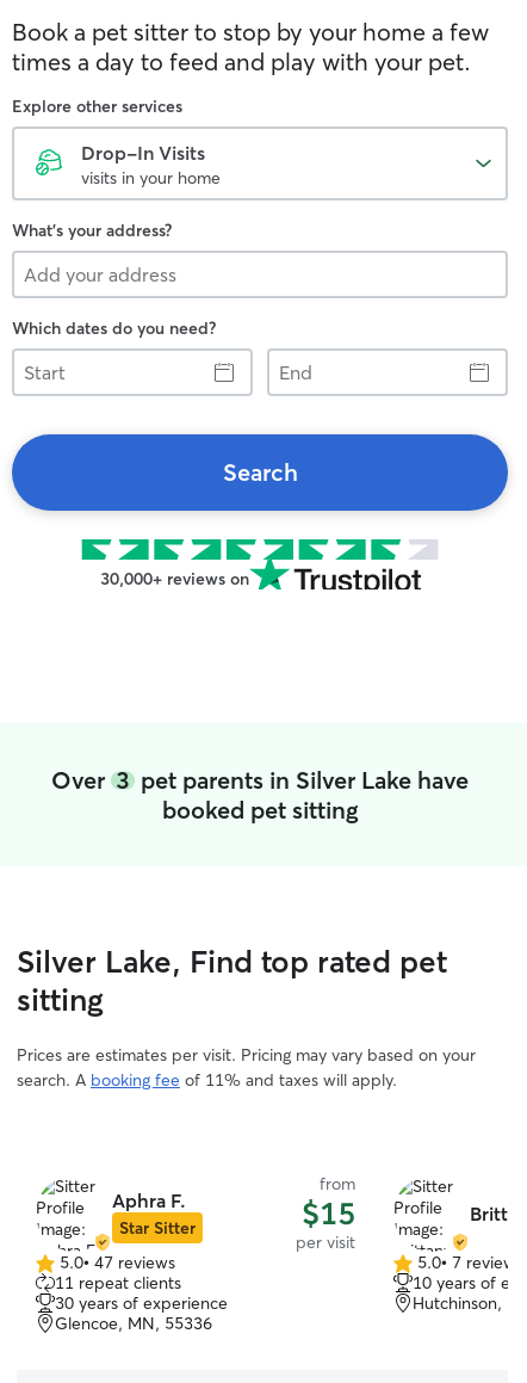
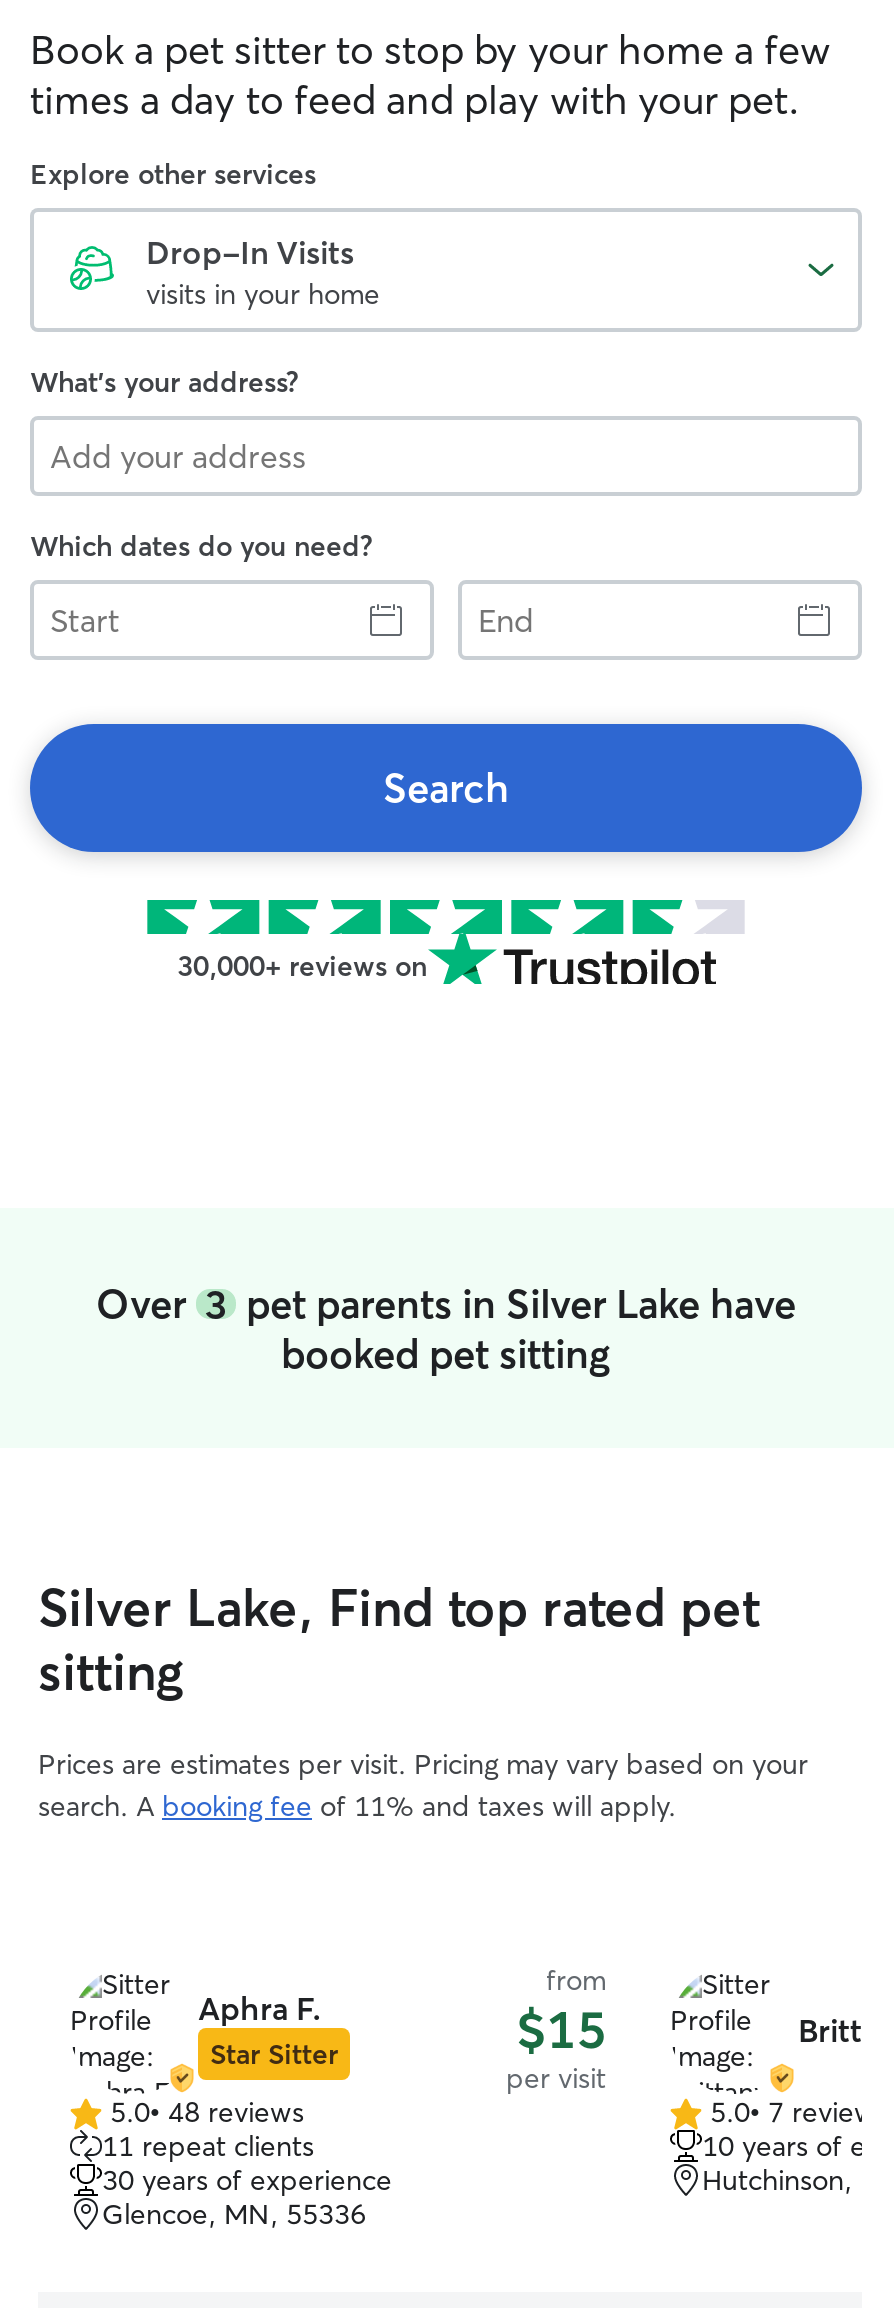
[60,1252,175,1273] 5.0• 47 reviews -> [110,2094,304,2130] 5.0• 48 reviews

